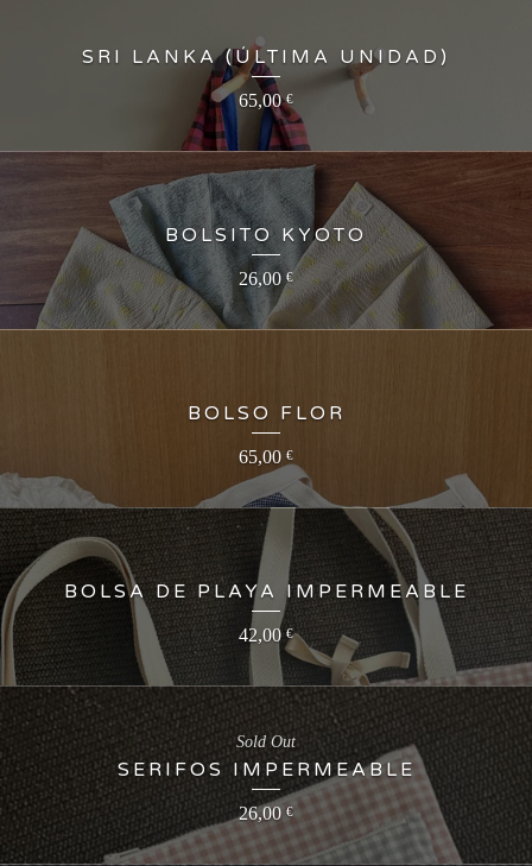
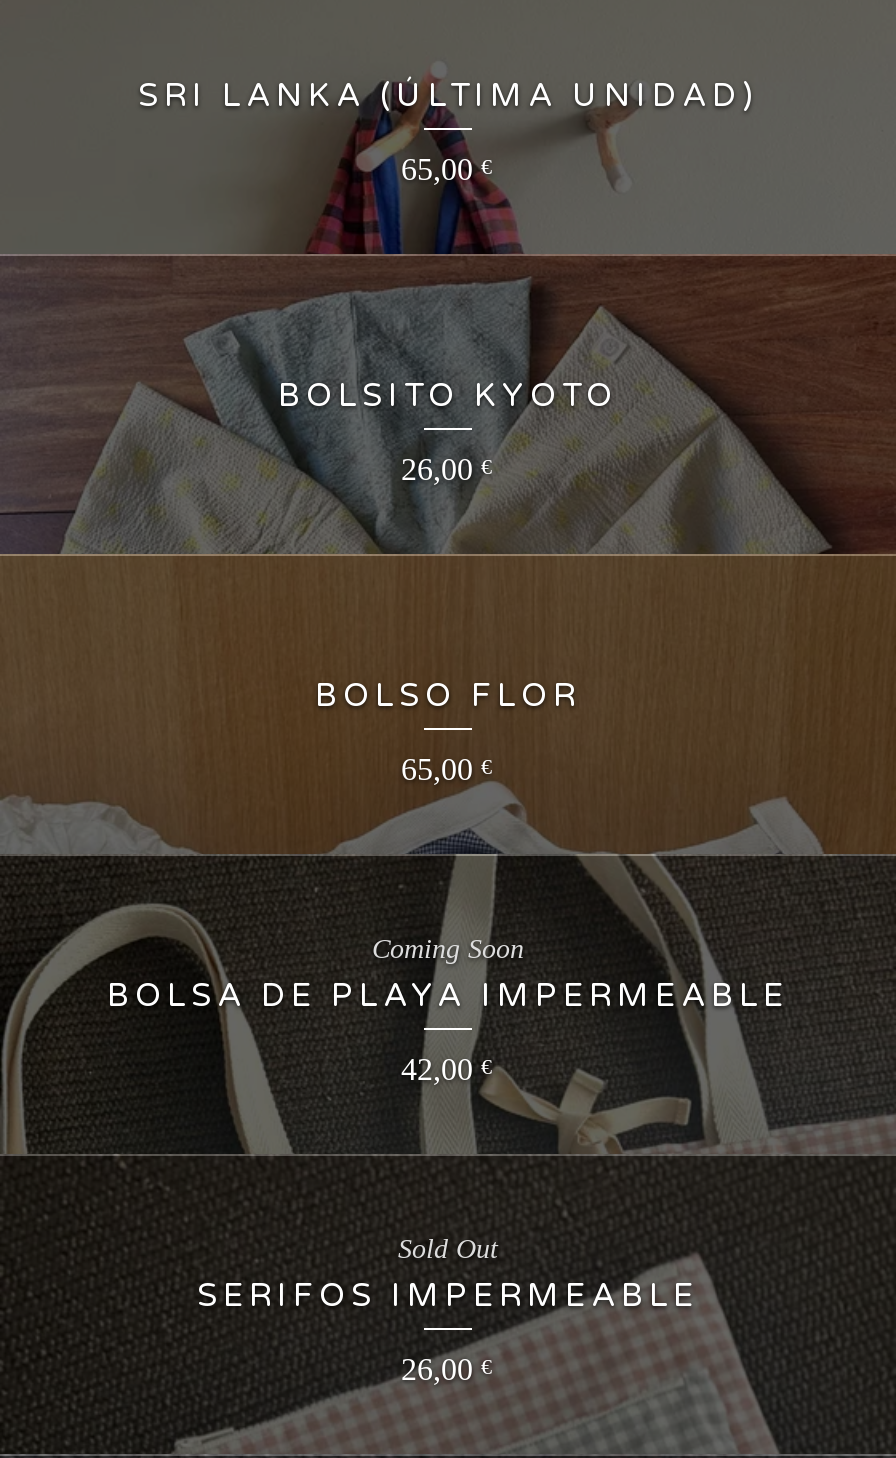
none -> [372,934,524,964] Coming Soon

